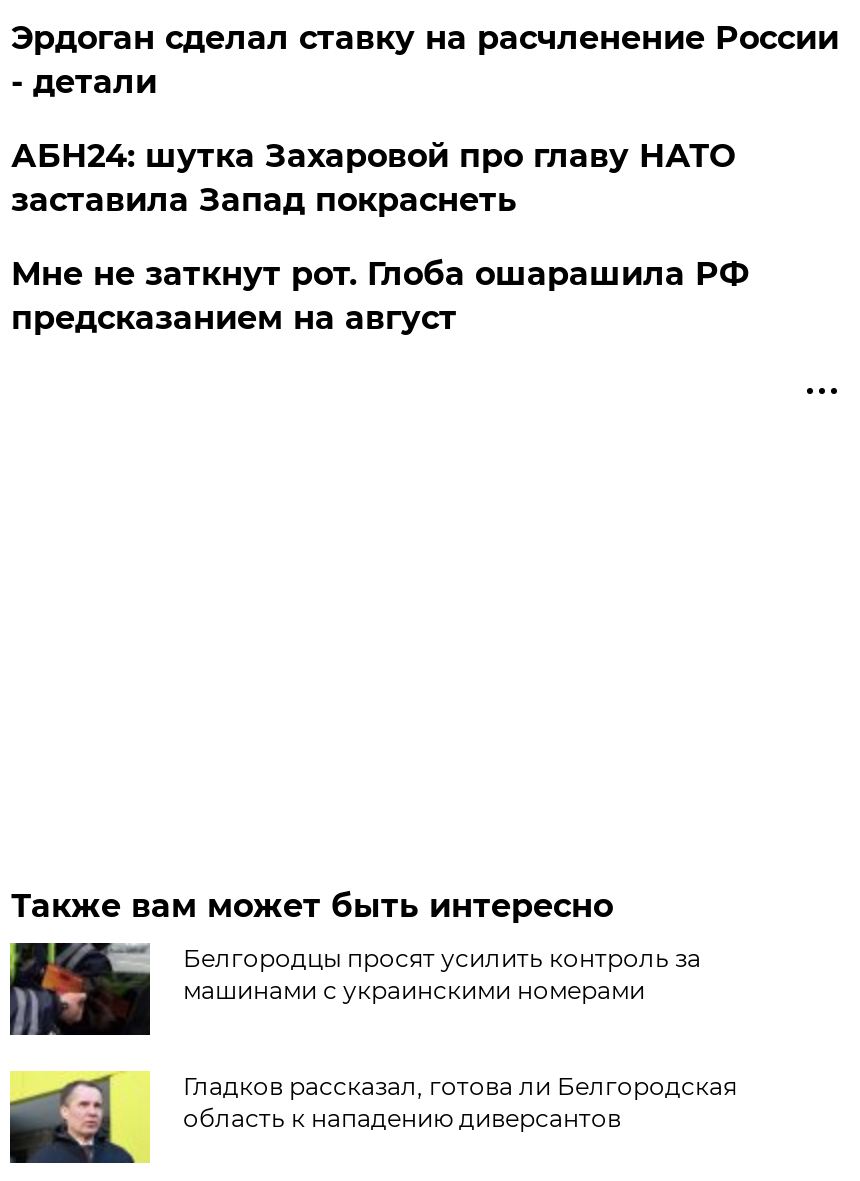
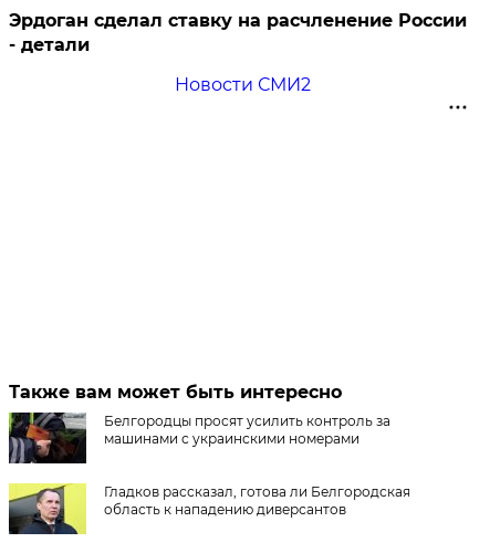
[11,137,749,337] АБН24: шутка Захаровой про главу НАТО | заставила Запад покраснеть | Мне не заткнут рот. Глоба ошарашила РФ | предсказанием на август -> [174,74,310,95] Новости СМИ2

